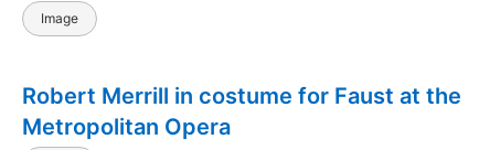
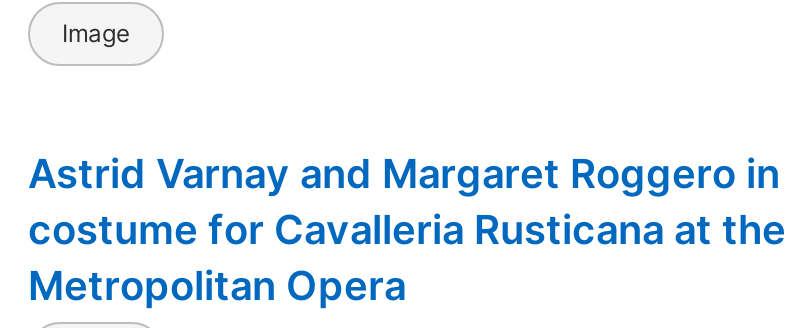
[22,83,461,109] Robert Merrill in costume for Faust at the -> [28,150,786,254] Astrid Varnay and Margaret Roggero in | costume for Cavalleria Rusticana at the

